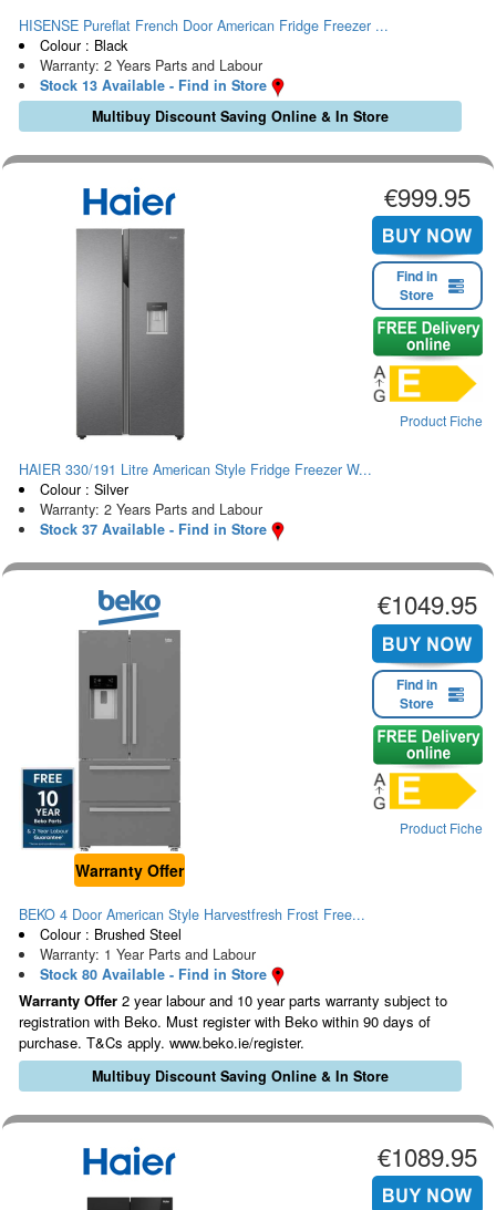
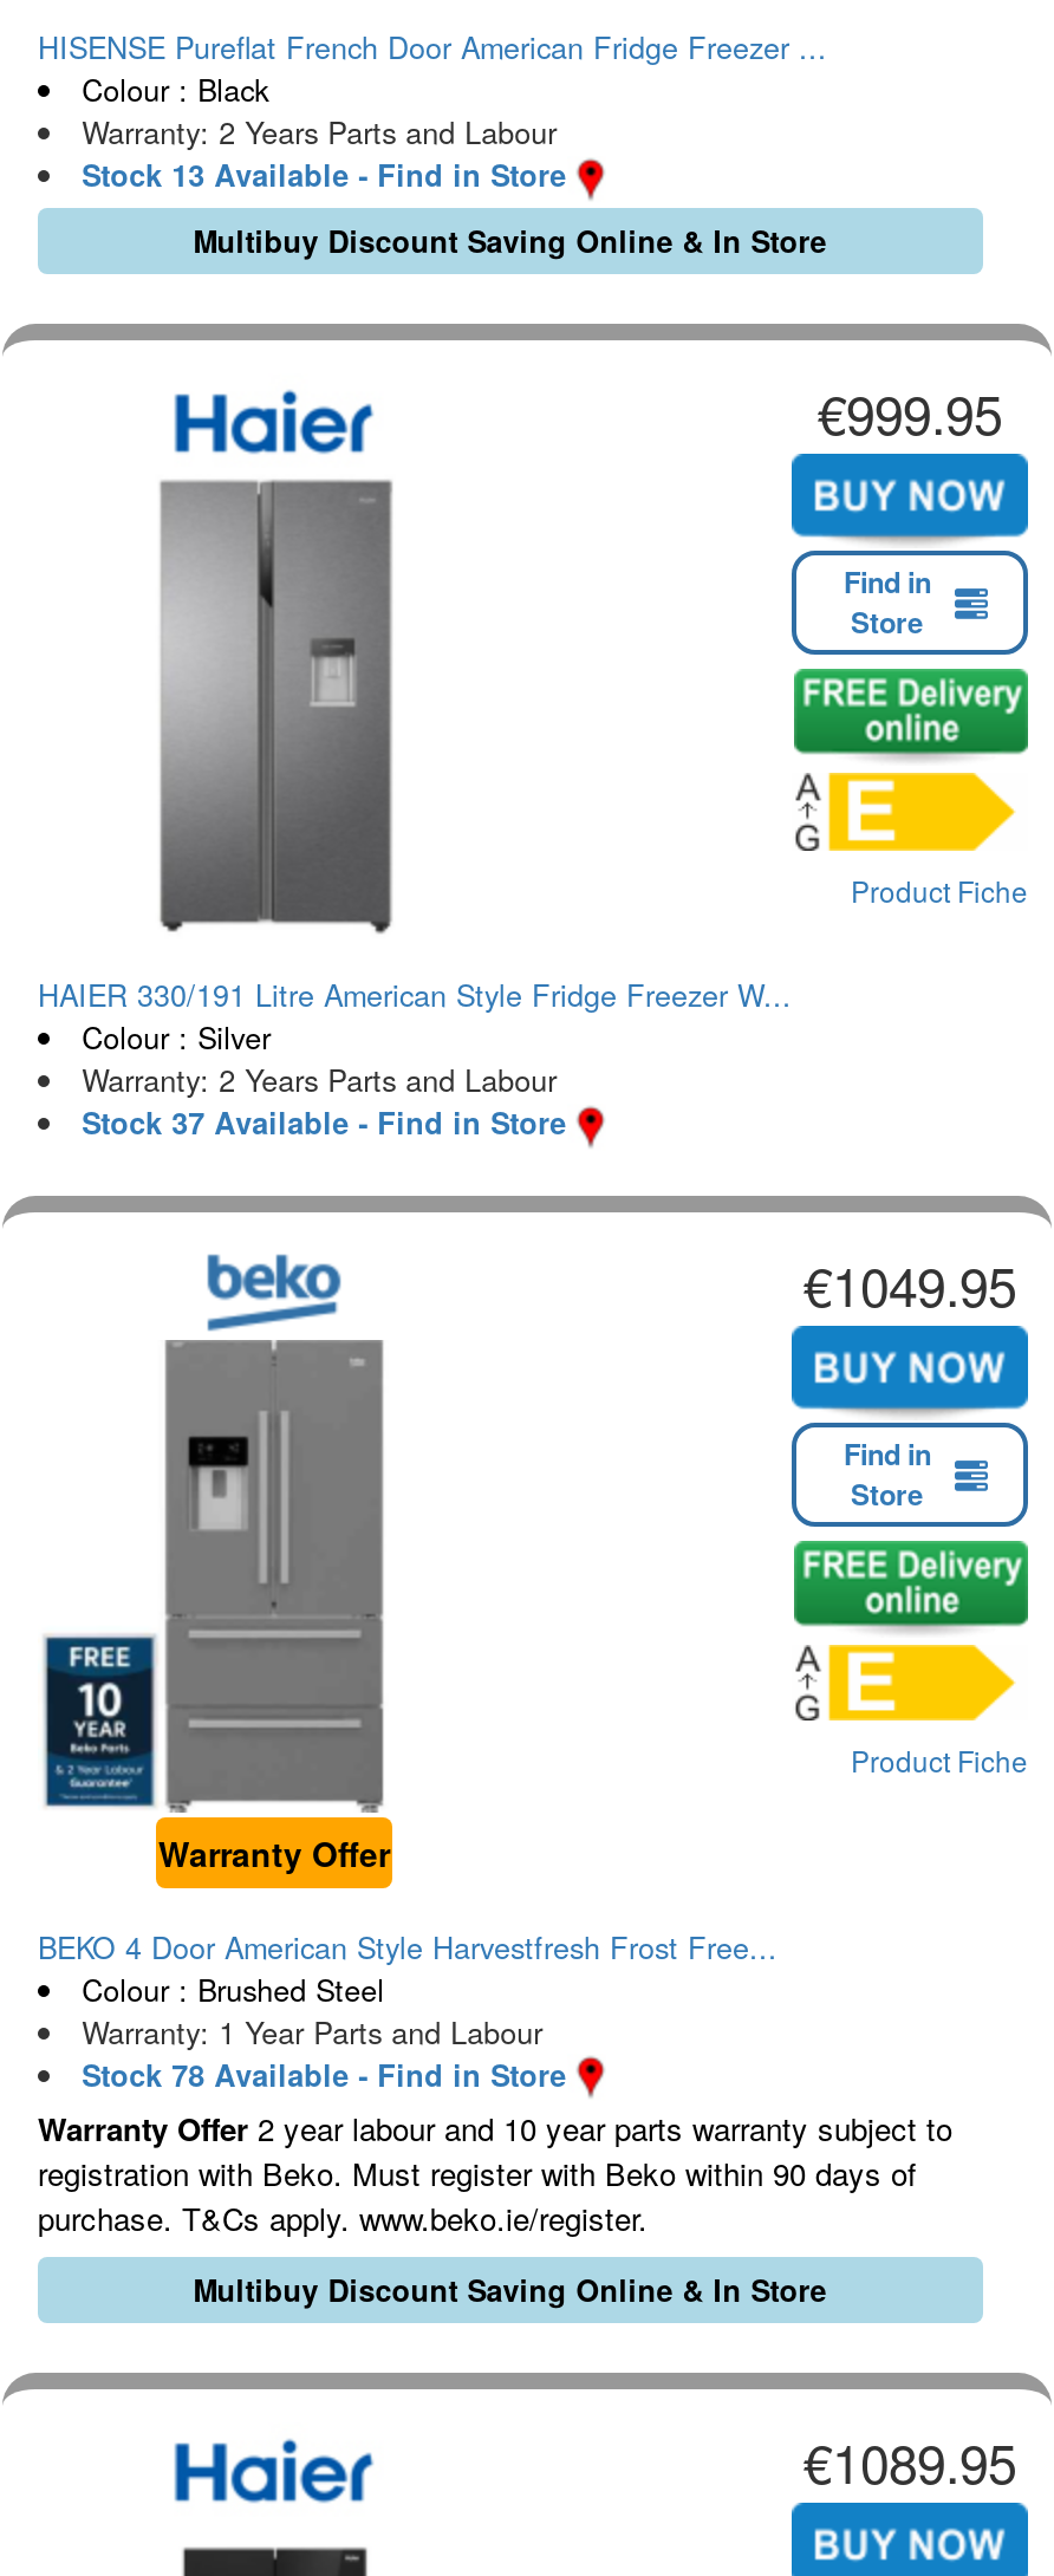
[39,965,266,985] Stock 80 Available - Find in Store -> [82,2052,566,2095] Stock 78 Available - Find in Store

